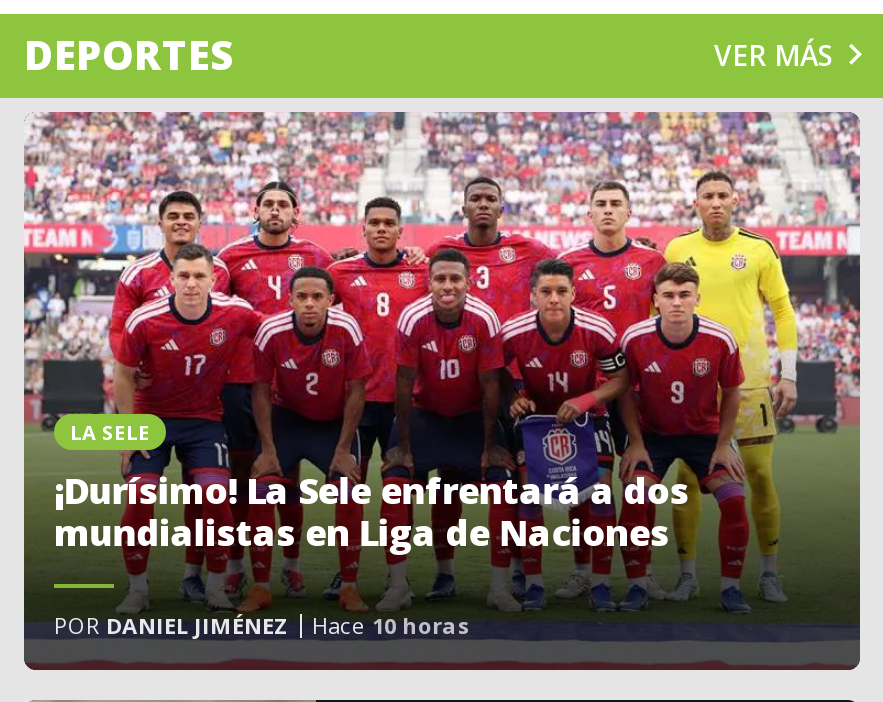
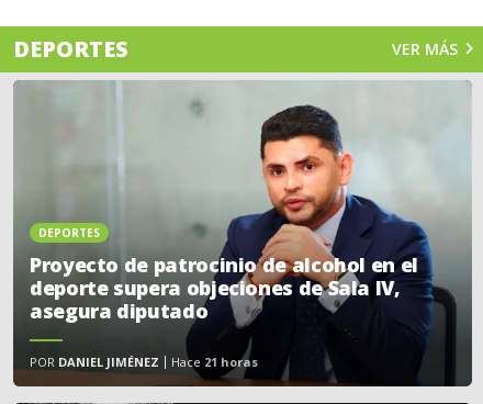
[24,112,862,670] [image] | LA SELE | ¡Durísimo! La Sele enfrentará a dos | mundialistas en Liga de Naciones -> [13,80,472,386] [image] | DEPORTES | Proyecto de patrocinio de alcohol en el | deporte supera objeciones de Sala IV, | asegura diputado
[54,610,470,640] POR DANIEL JIMÉNEZ Hace 10 horas -> [30,353,258,370] POR DANIEL JIMÉNEZ Hace 21 horas

